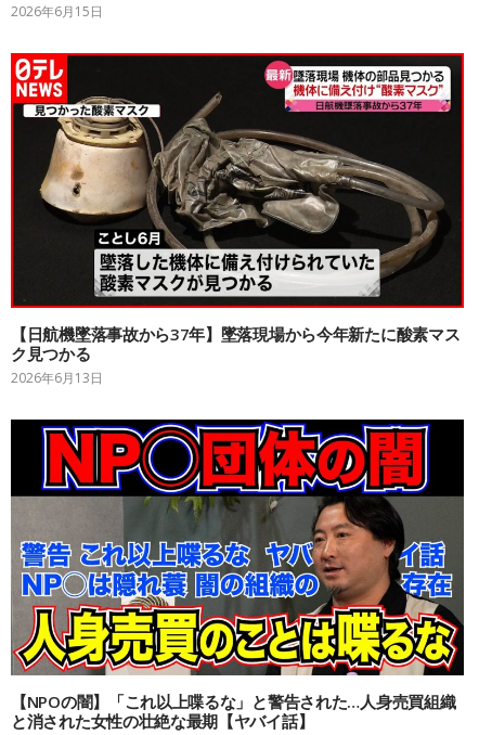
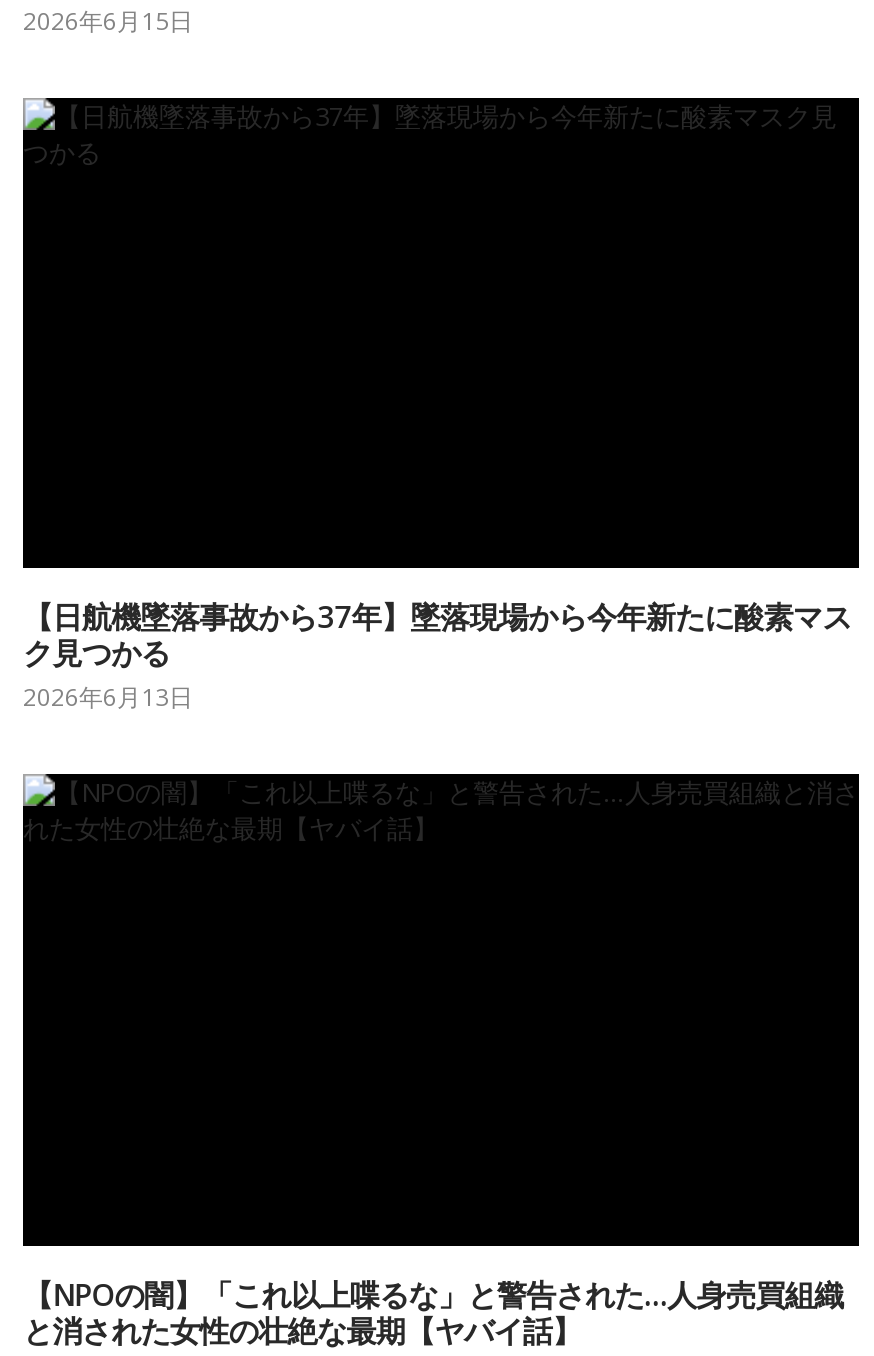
[10,52,465,309] [image] -> none
[10,418,464,676] [image] -> none

